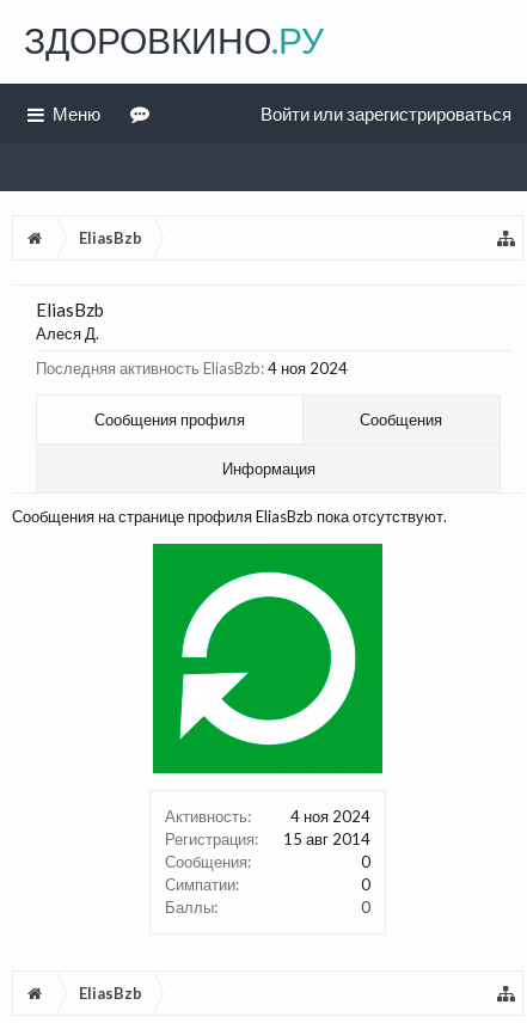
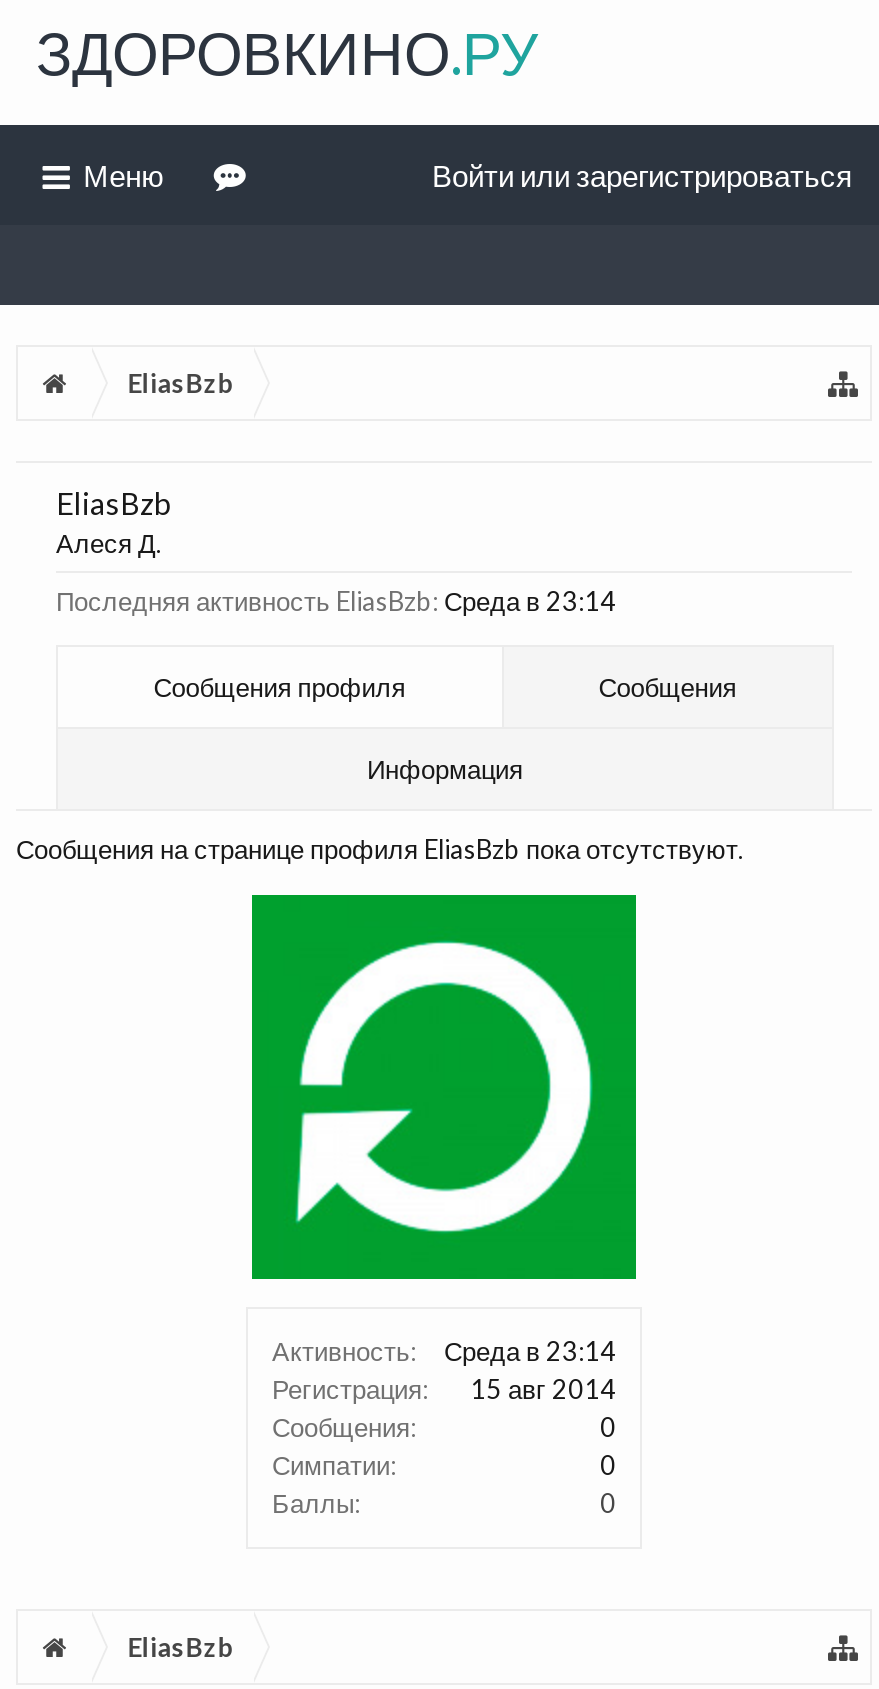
[36,359,348,378] Последняя активность EliasBzb: 4 ноя 2024 -> [56,585,616,617] Последняя активность EliasBzb: Среда в 23:14
[290,807,370,826] 4 ноя 2024 -> [444,1335,616,1367] Среда в 23:14

